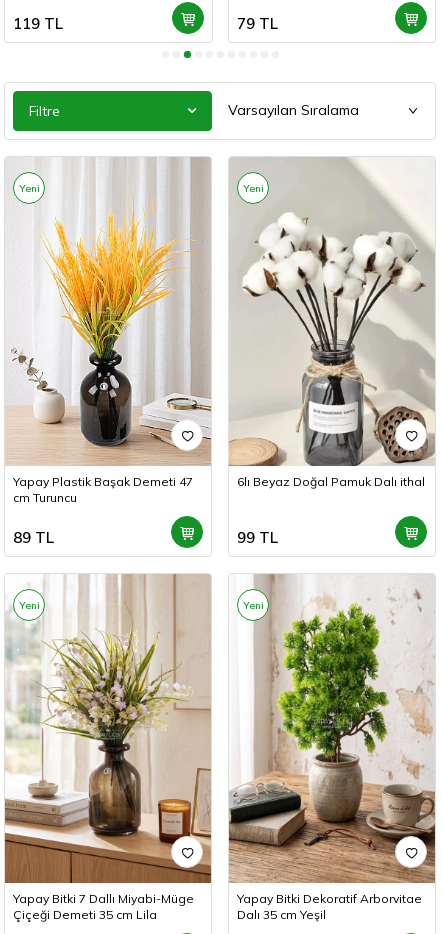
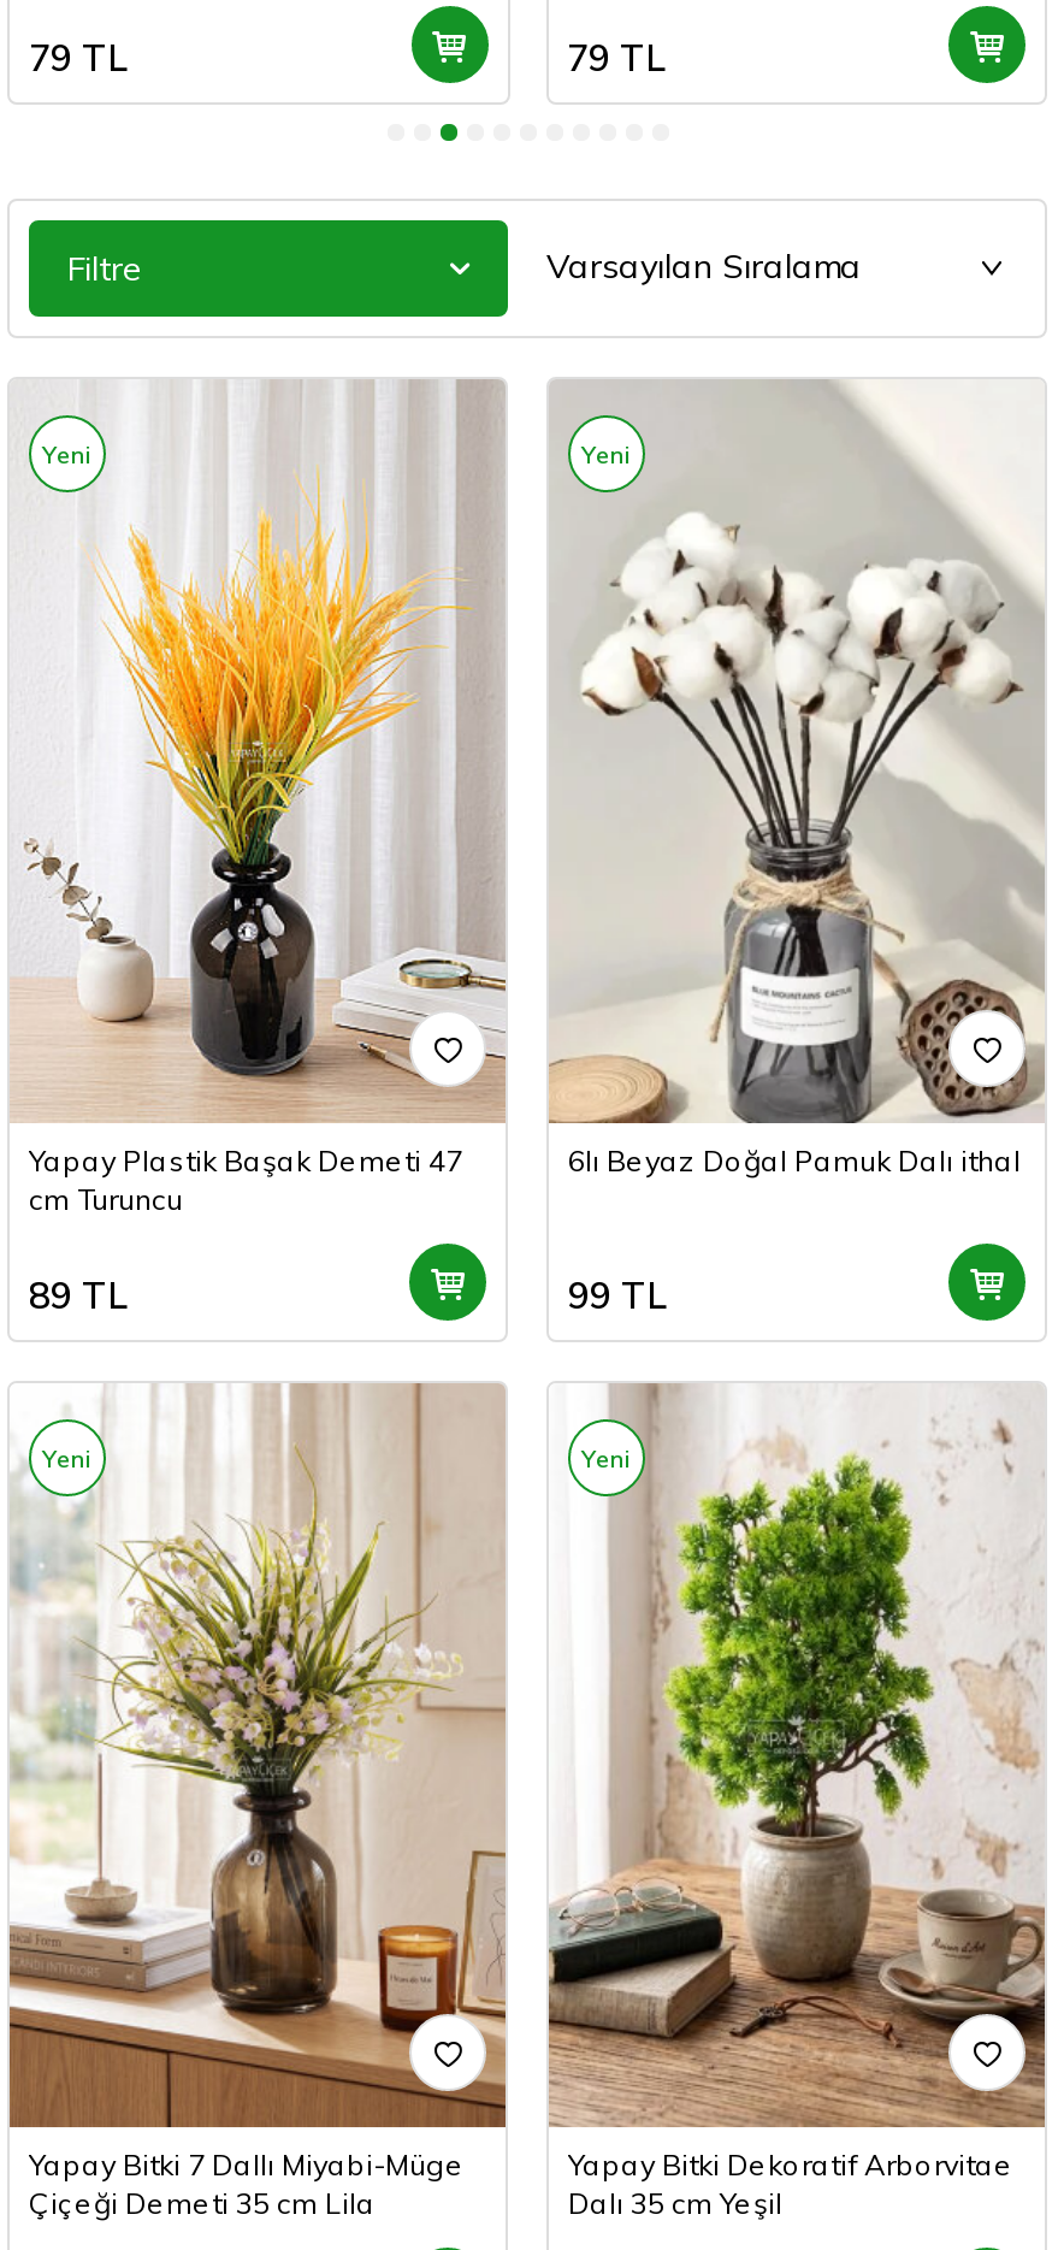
[13,14,63,33] 119 TL -> [29,34,128,80] 79 TL

